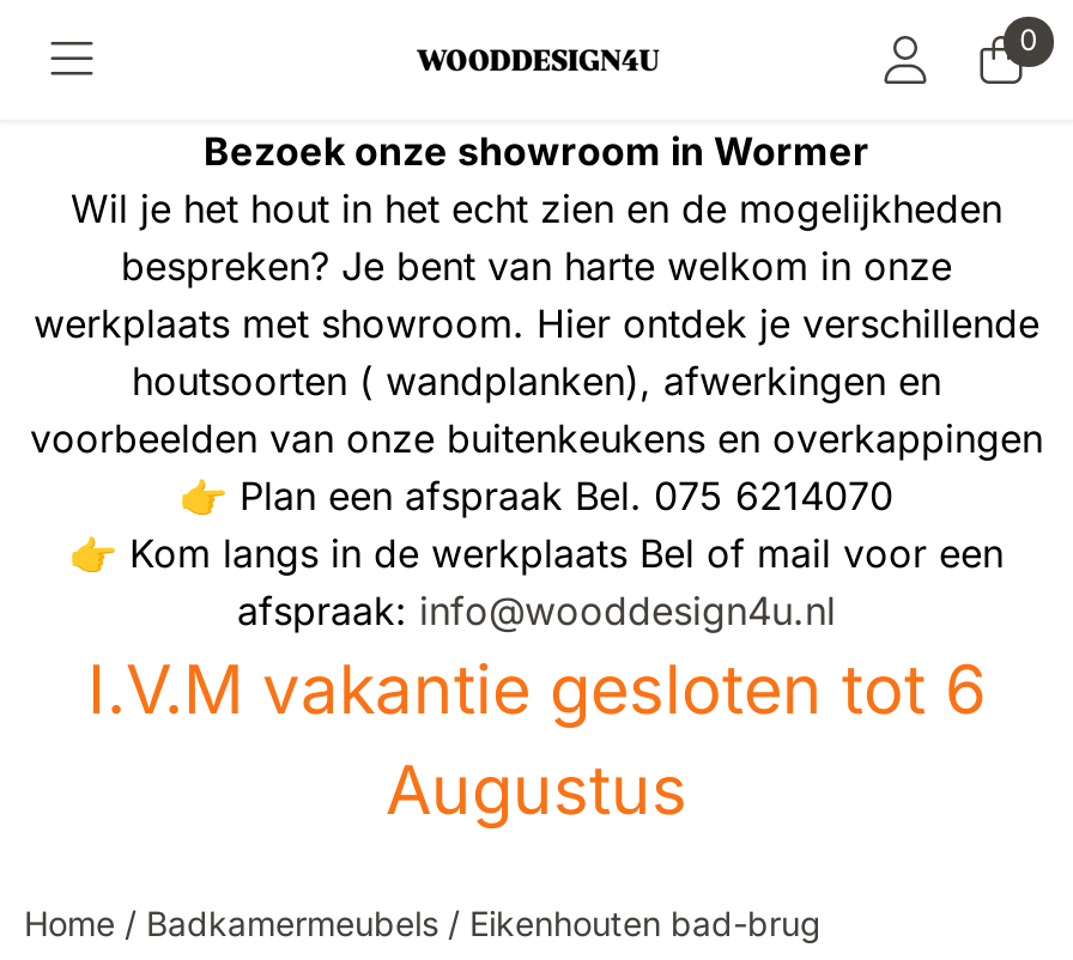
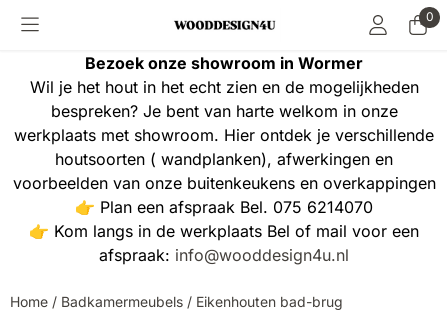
[87,649,986,831] I.V.M vakantie gesloten tot 6 | Augustus -> none

